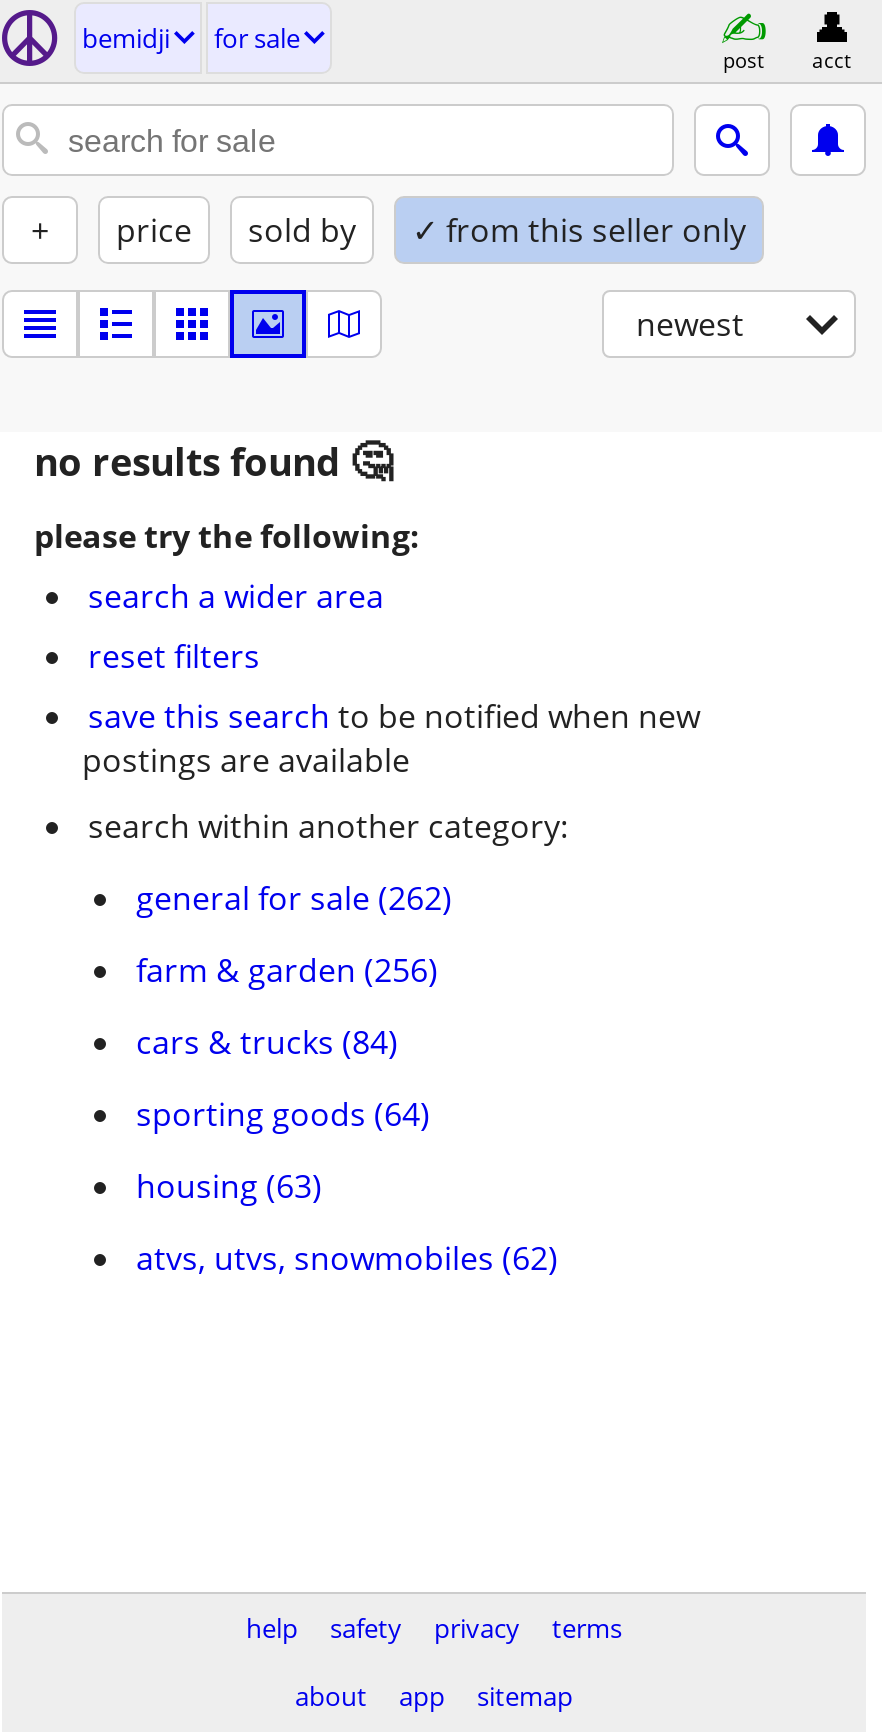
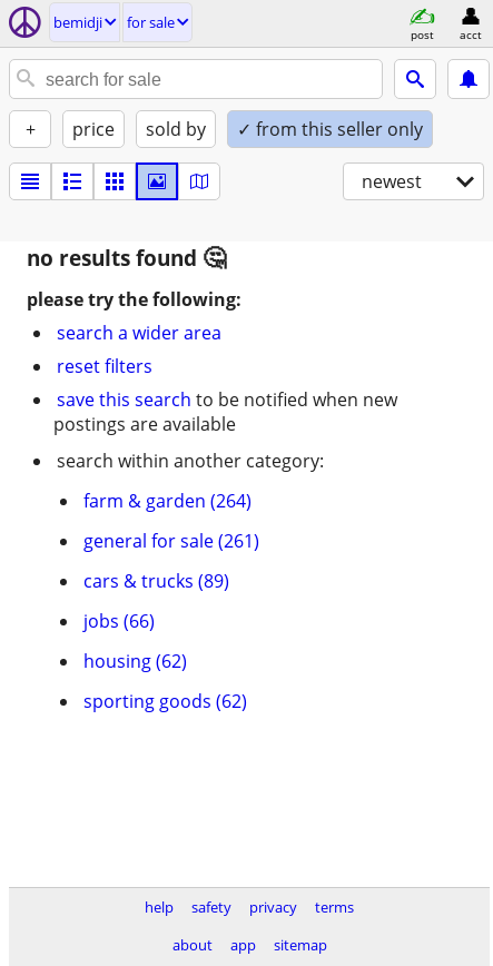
[136,876,452,920] general for sale (262) -> [83,489,252,513] farm & garden (264)
[136,948,438,992] farm & garden (256) -> [83,529,259,553] general for sale (261)
[136,1020,398,1064] cars & trucks (84) -> [83,569,229,593] cars & trucks (89)
[136,1092,430,1136] sporting goods (64) -> [83,609,155,633] jobs (66)
[136,1164,322,1208] housing (63) -> [83,649,187,673] housing (62)
[136,1236,558,1280] atvs, utvs, snowmobiles (62) -> [83,689,247,713] sporting goods (62)

